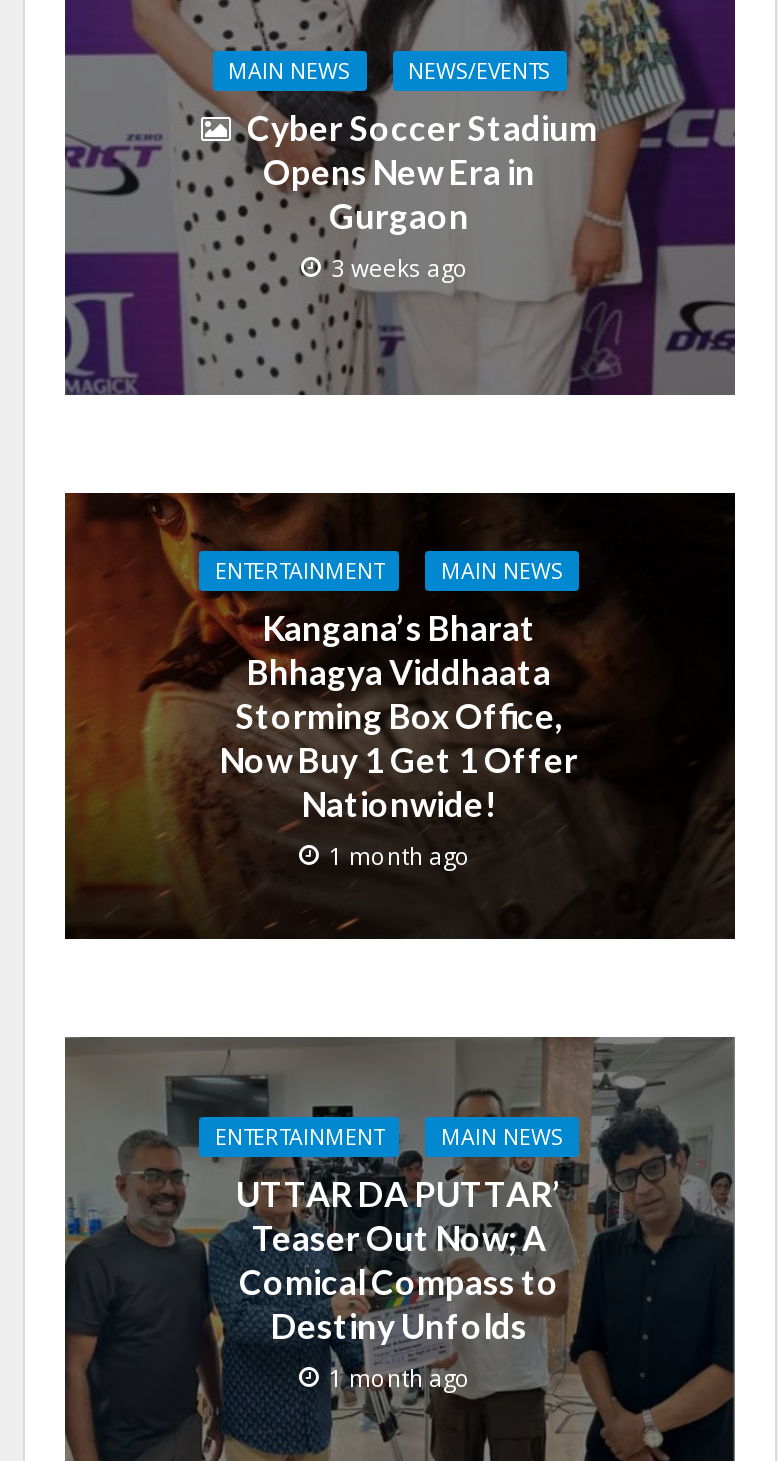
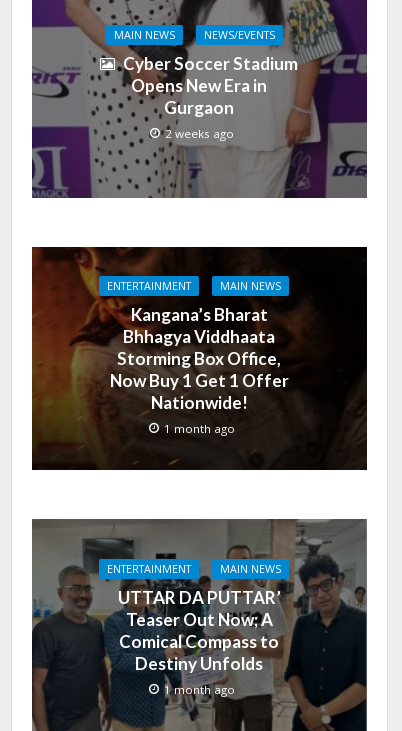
[331,253,469,283] 3 weeks ago -> [165,126,234,141] 2 weeks ago

